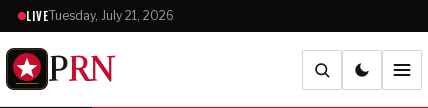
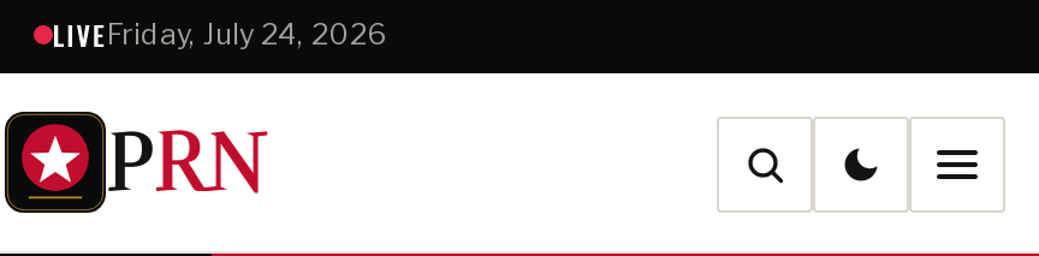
[26,8,173,24] LIVETuesday, July 21, 2026 -> [53,16,386,54] LIVEFriday, July 24, 2026

